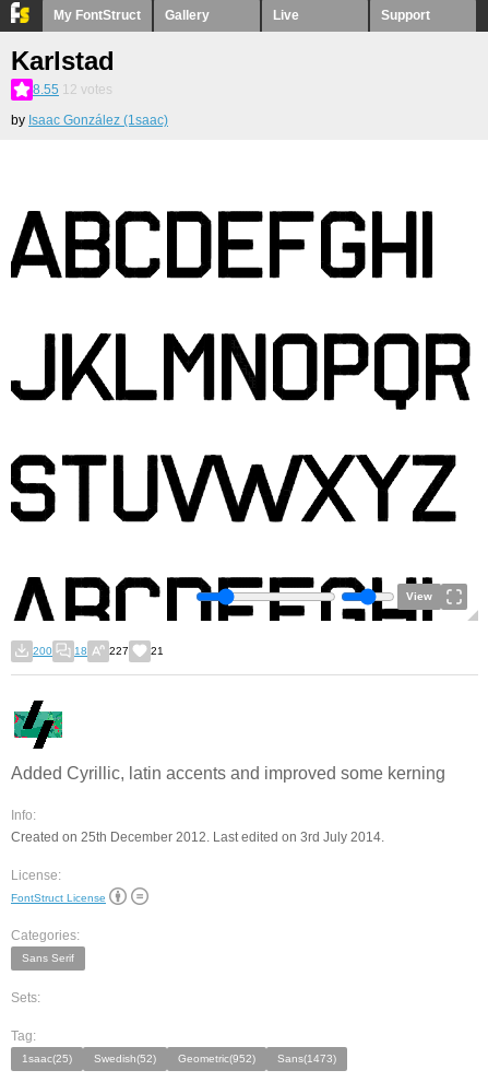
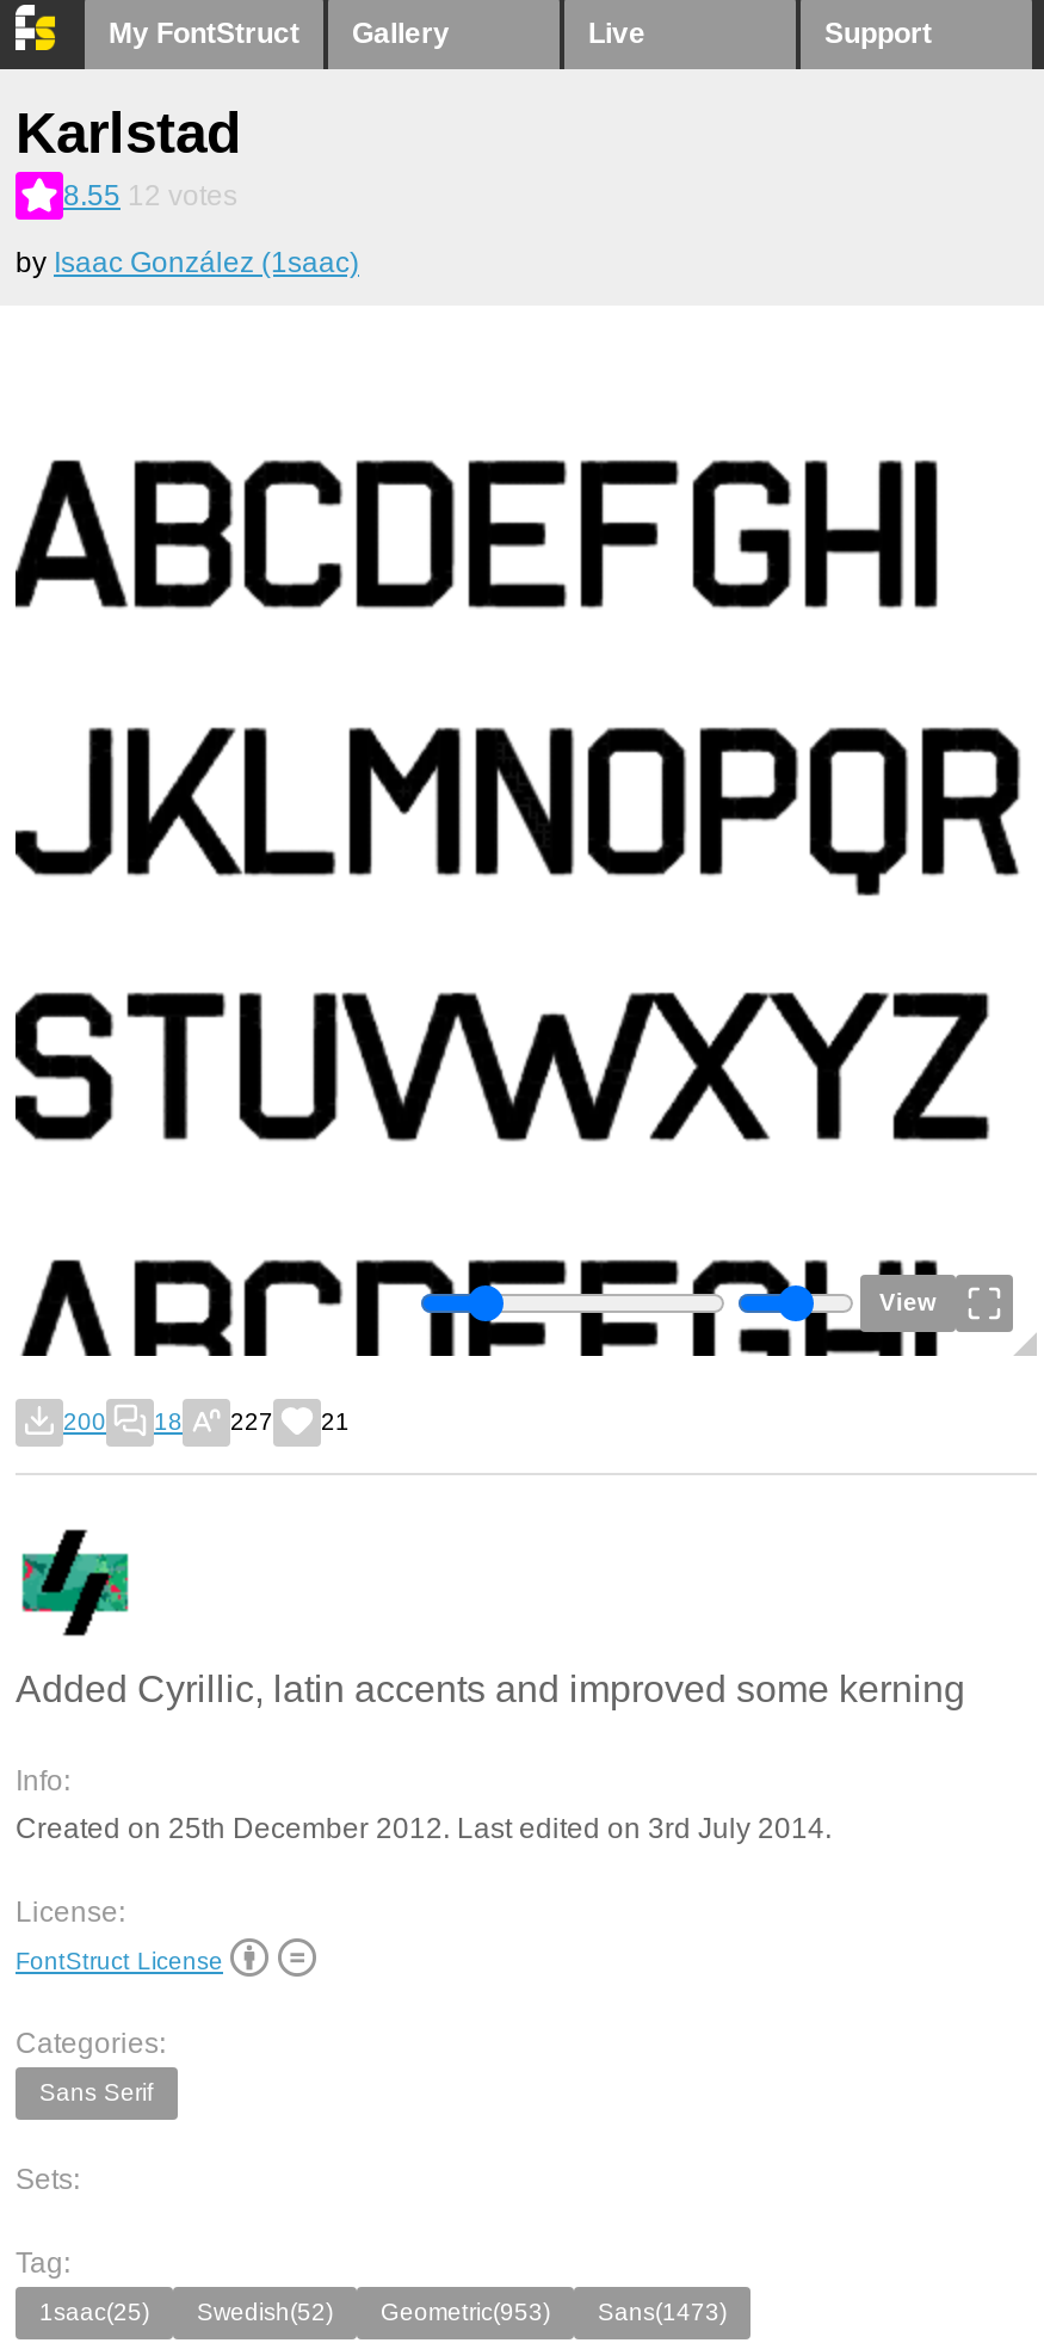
[22,1052,336,1065] 1saac(25) Swedish(52) Geometric(952) Sans(1473) -> [39,2299,727,2325] 1saac(25) Swedish(52) Geometric(953) Sans(1473)

